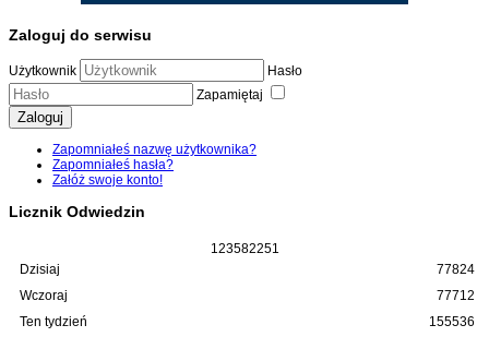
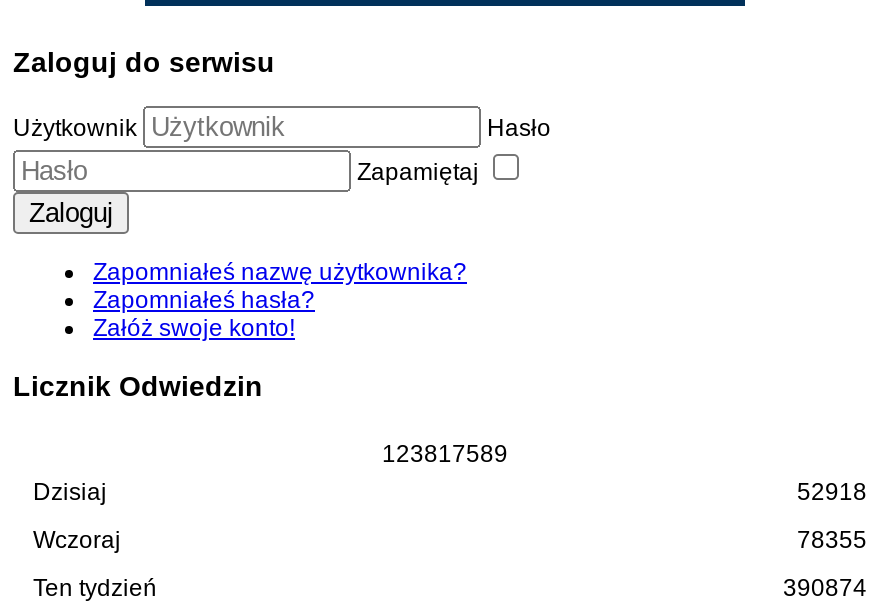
[210,241,279,257] 123582251 -> [382,440,508,468] 123817589
[437,262,475,277] 77824 -> [797,478,867,506] 52918
[437,288,475,303] 77712 -> [797,526,867,554] 78355
[429,314,475,330] 155536 -> [783,574,867,602] 390874

